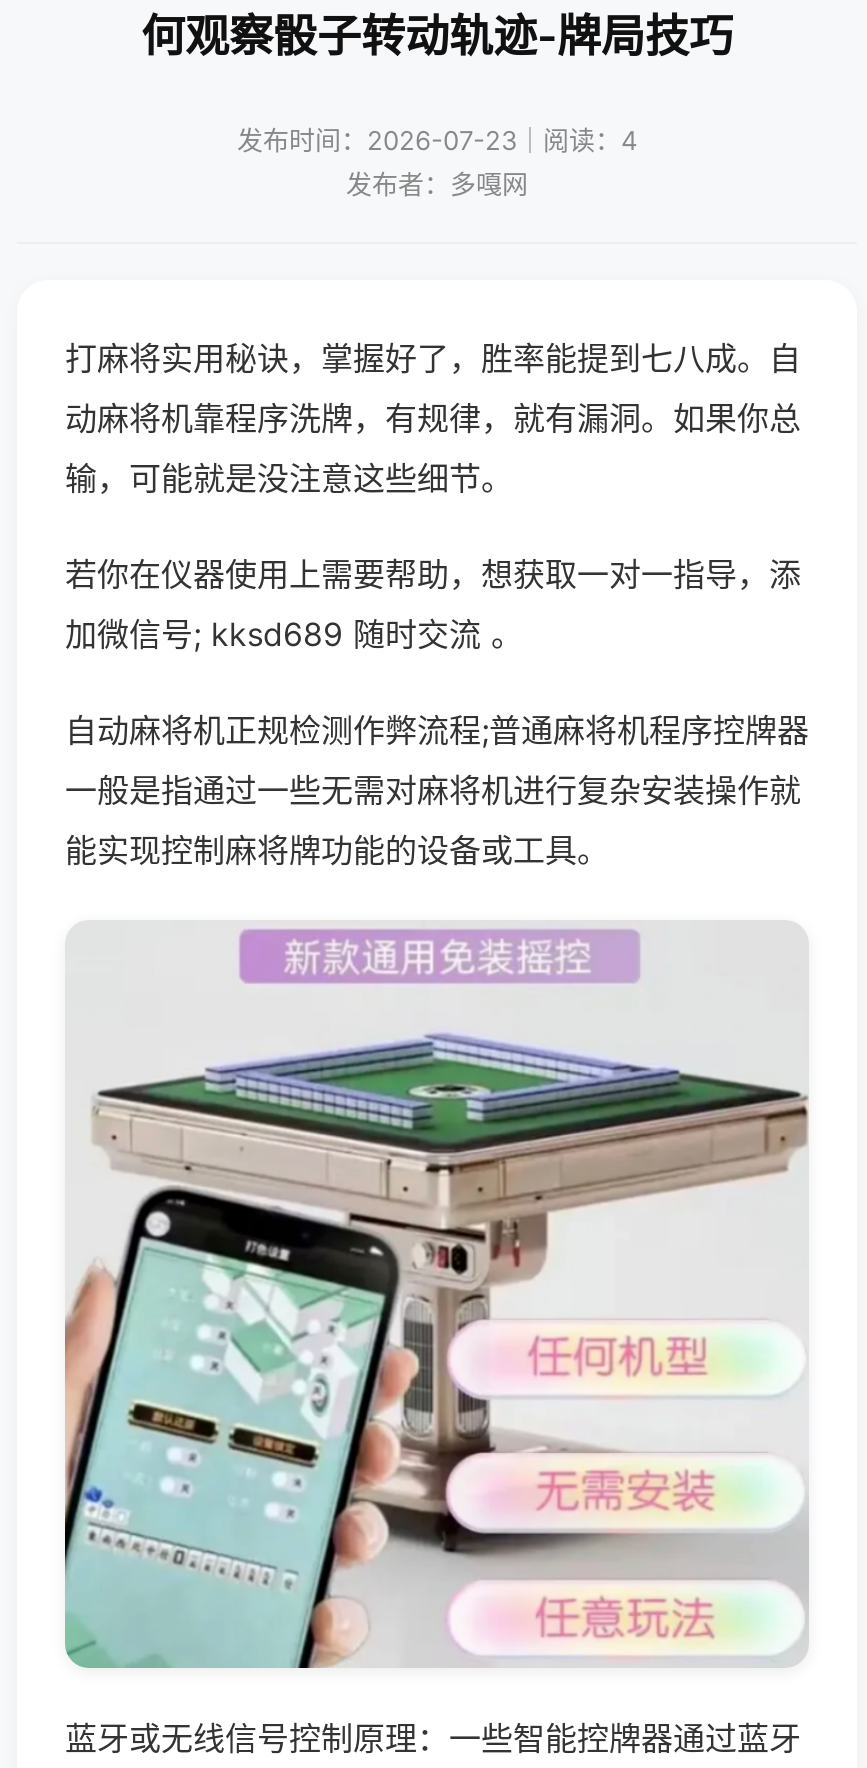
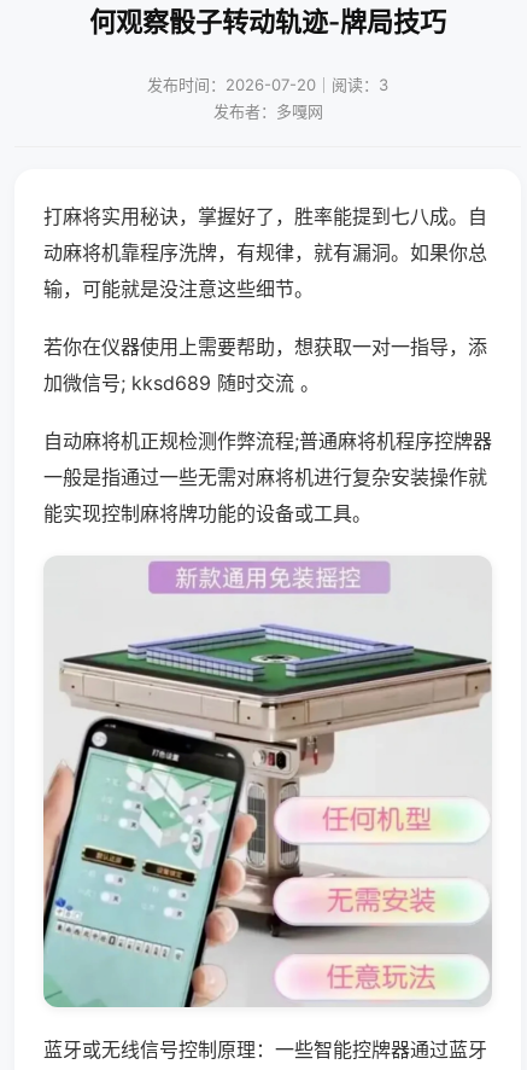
[237,124,637,156] 发布时间：2026-07-23｜阅读：4 -> [147,75,388,94] 发布时间：2026-07-20｜阅读：3

